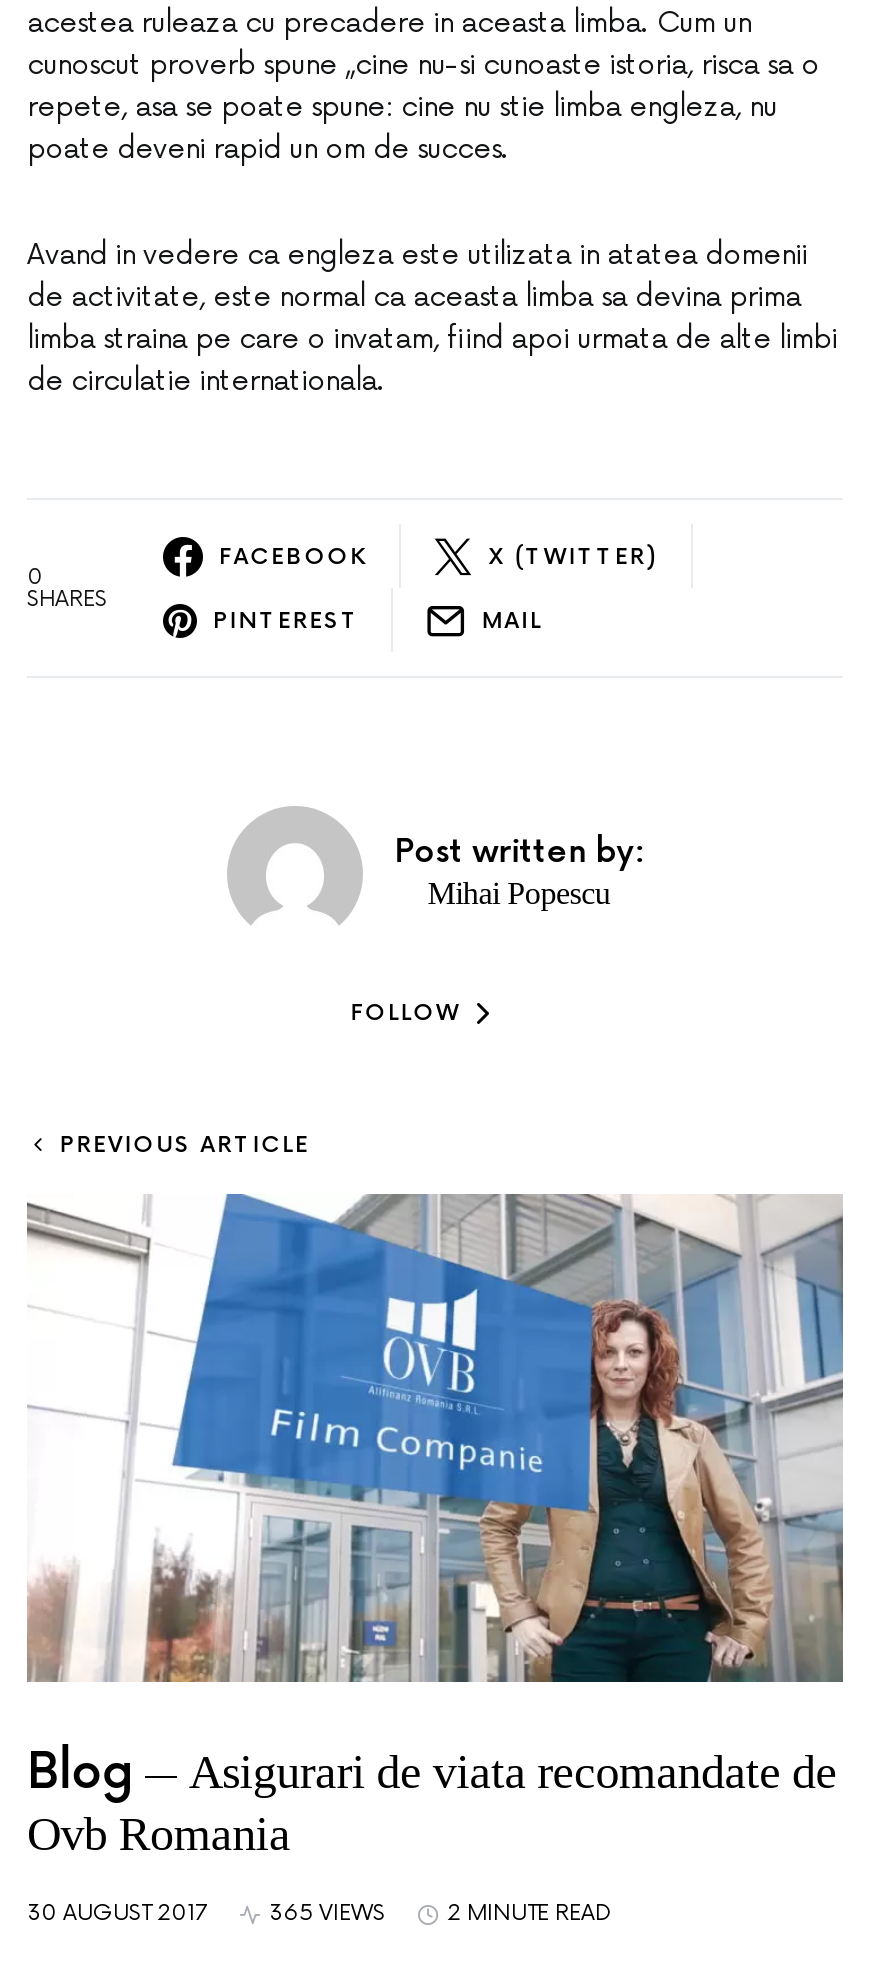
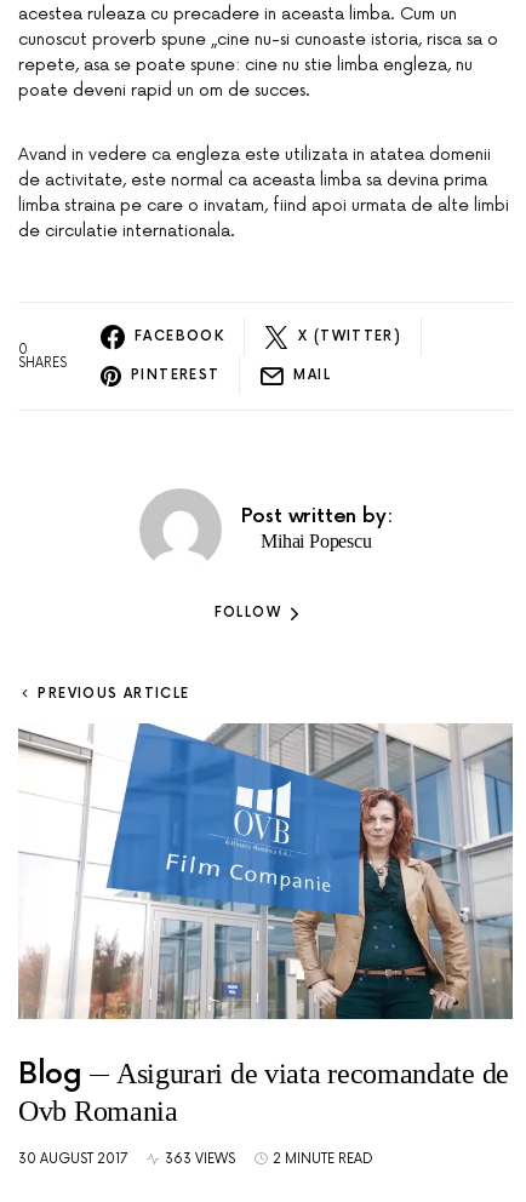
[269,1900,385,1926] 365 VIEWS -> [165,1151,235,1167] 363 VIEWS

